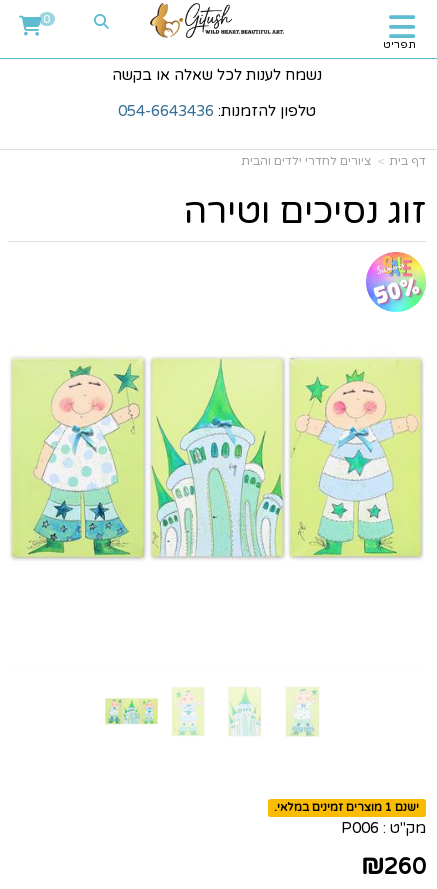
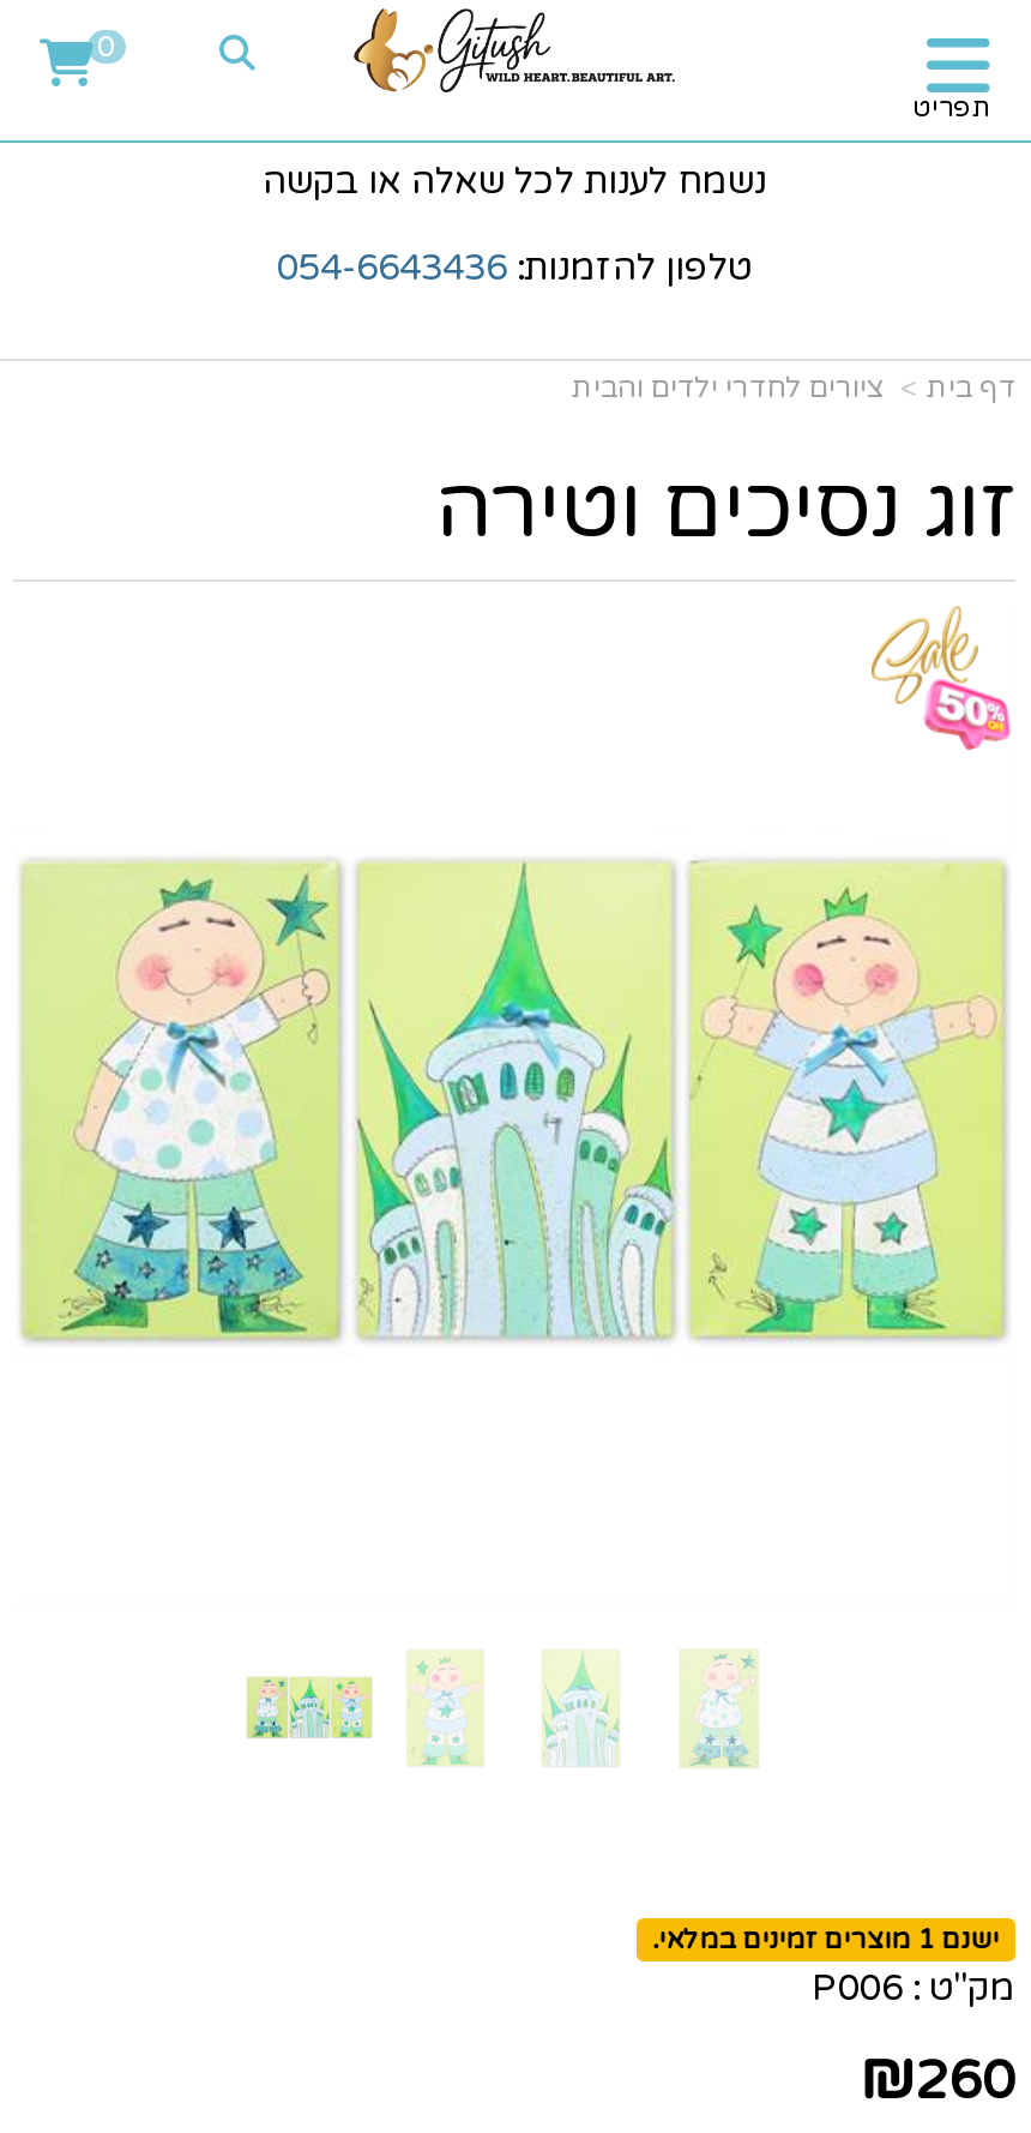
[365,251,427,313] [image] -> [869,606,1015,752] [image]

